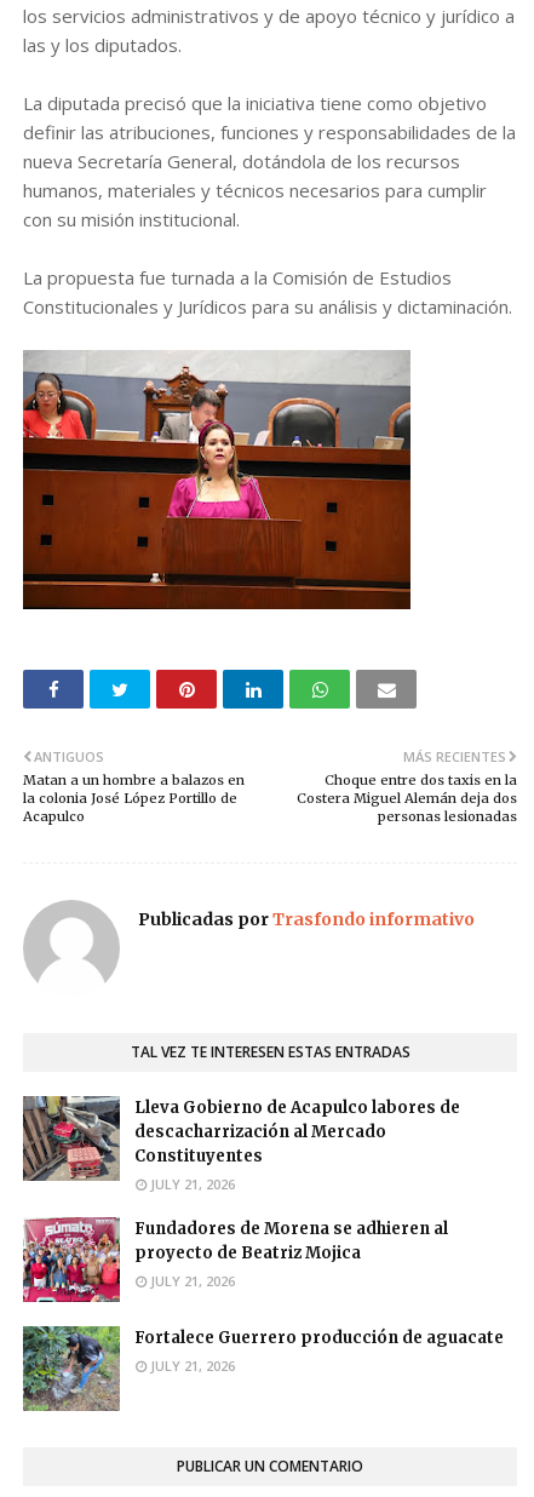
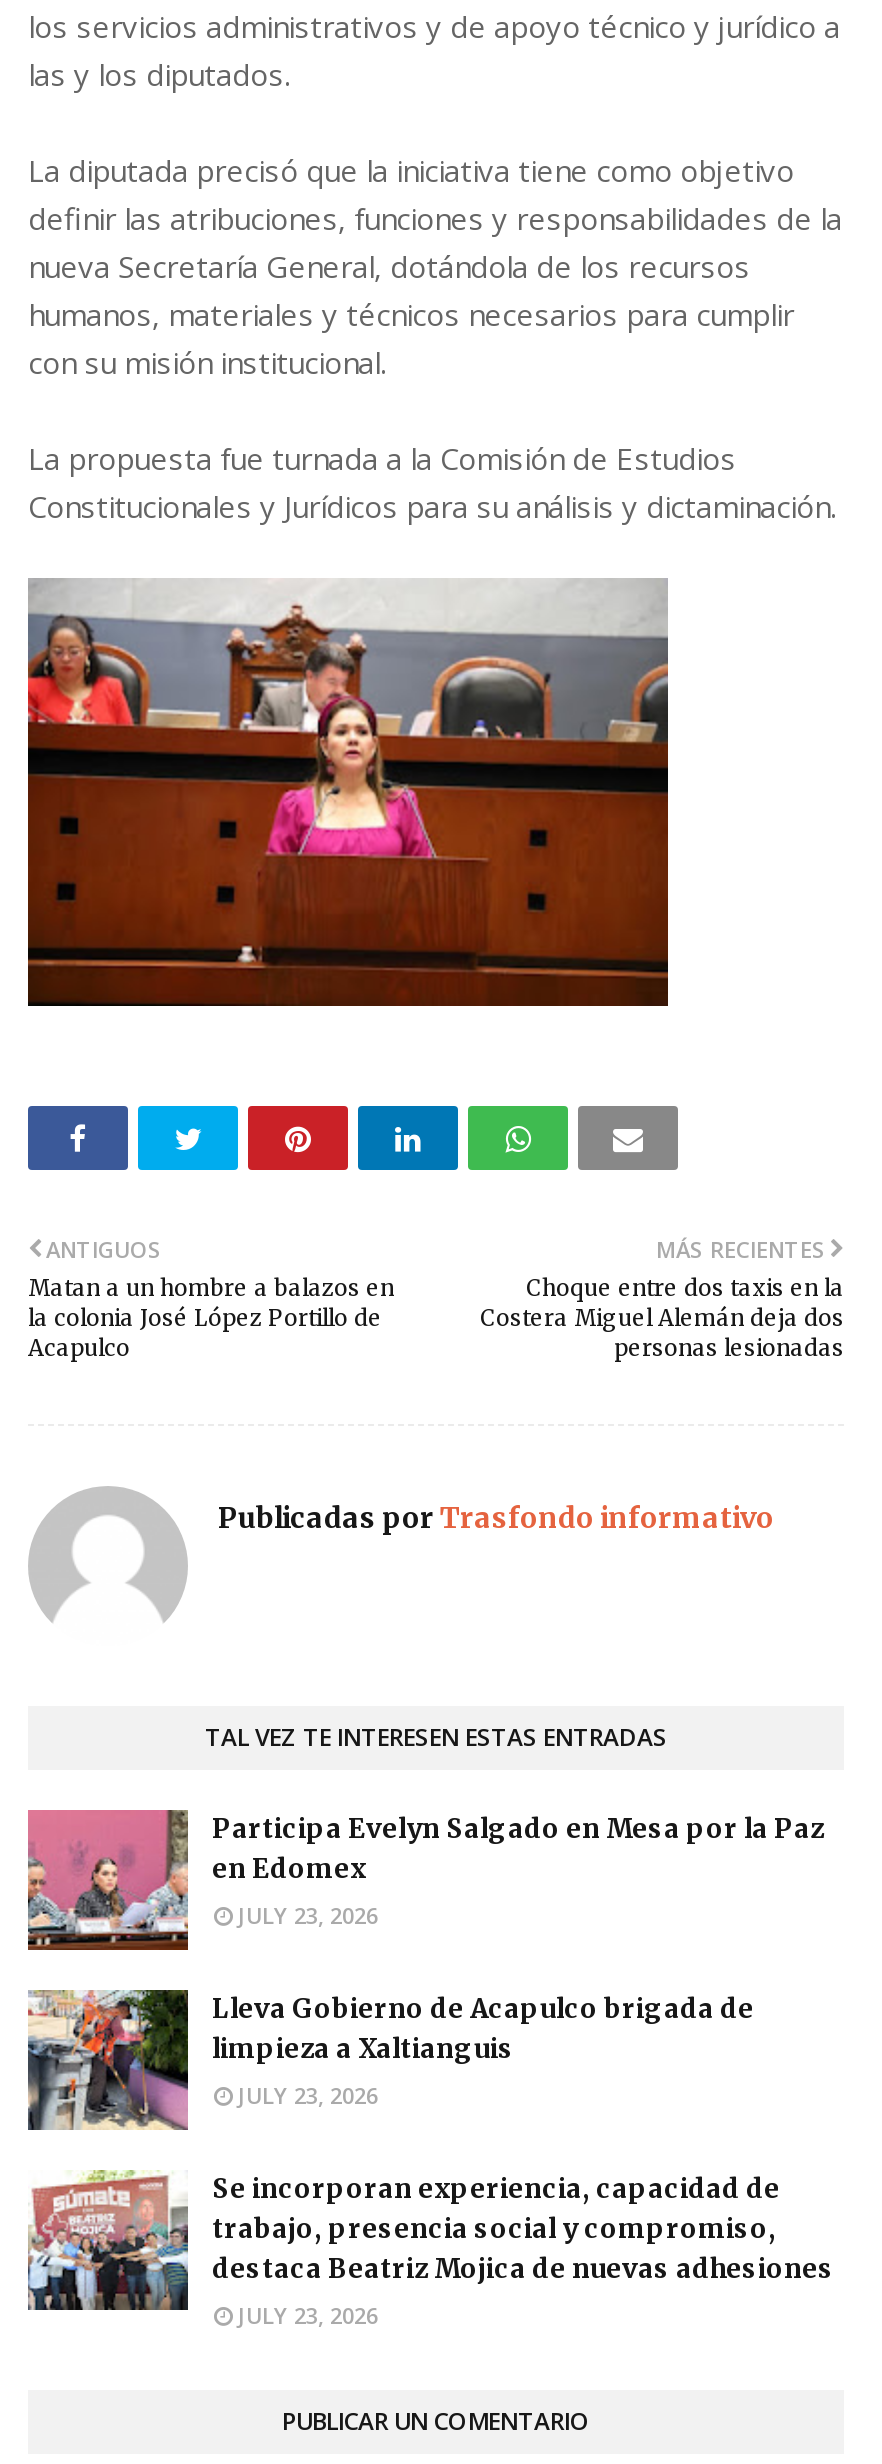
[22,1095,460,1192] [image] | Lleva Gobierno de Acapulco labores de | descacharrización al Mercado | Constituyentes | JULY 21, 2026 -> [26,1808,824,1950] [image] | Participa Evelyn Salgado en Mesa por la Paz | en Edomex | JULY 23, 2026
[22,1205,448,1303] [image] | Fundadores de Morena se adhieren al | proyecto de Beatriz Mojica | JULY 21, 2026 -> [26,1988,754,2150] [image] | Lleva Gobierno de Acapulco brigada de | limpieza a Xaltianguis | JULY 23, 2026
[22,1314,504,1412] [image] | Fortalece Guerrero producción de aguacate | JULY 21, 2026 -> [28,2168,834,2330] [image] | Se incorporan experiencia, capacidad de | trabajo, presencia social y compromiso, | destaca Beatriz Mojica de nuevas adhesiones | JULY 23, 2026

